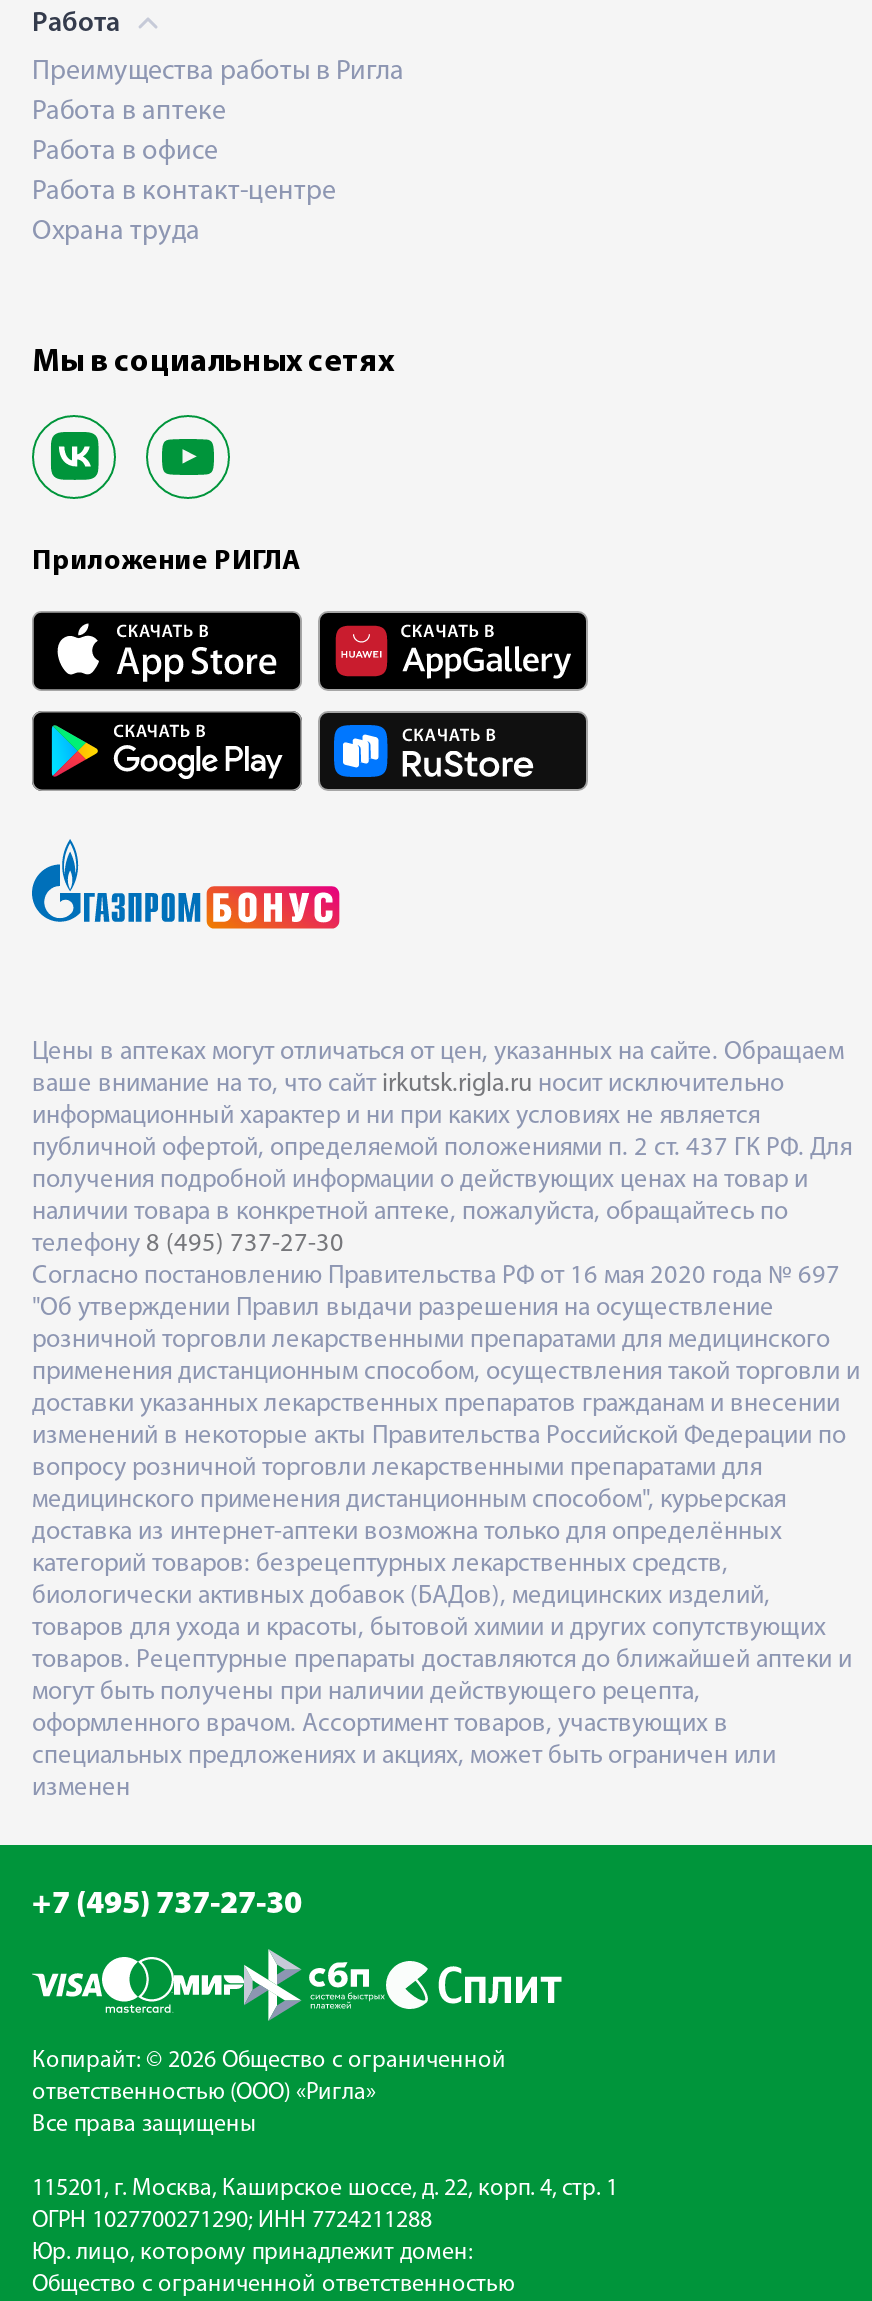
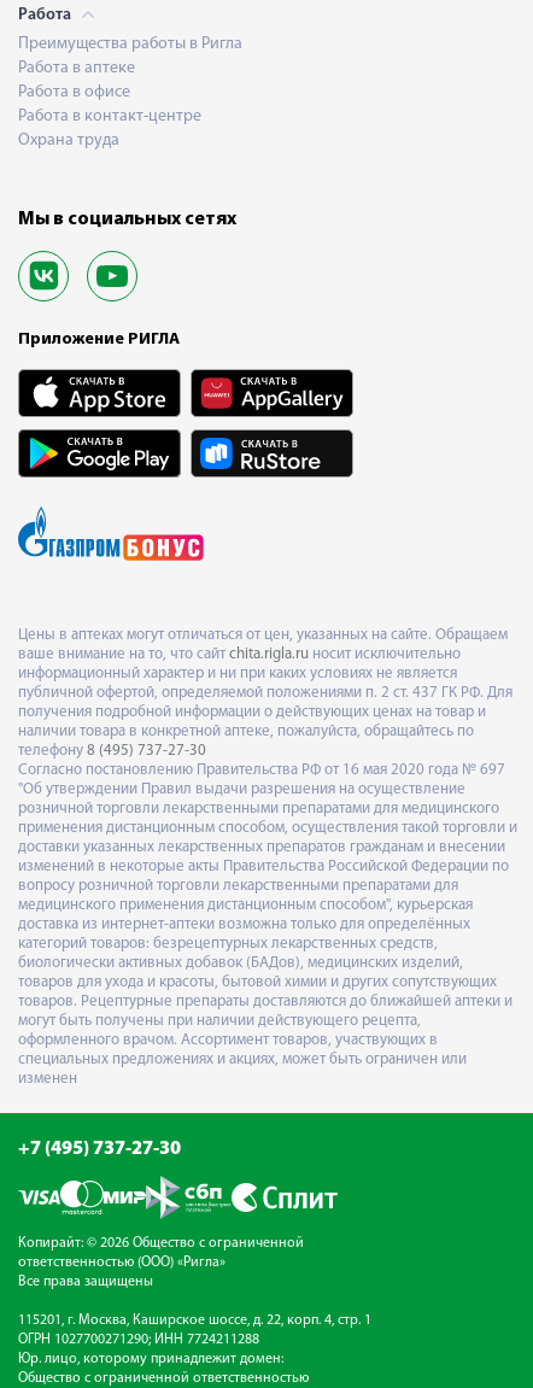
[32,1071,784,1097] ваше внимание на то, что сайт irkutsk.rigla.ru носит исключительно -> [18,646,461,662] ваше внимание на то, что сайт chita.rigla.ru носит исключительно

